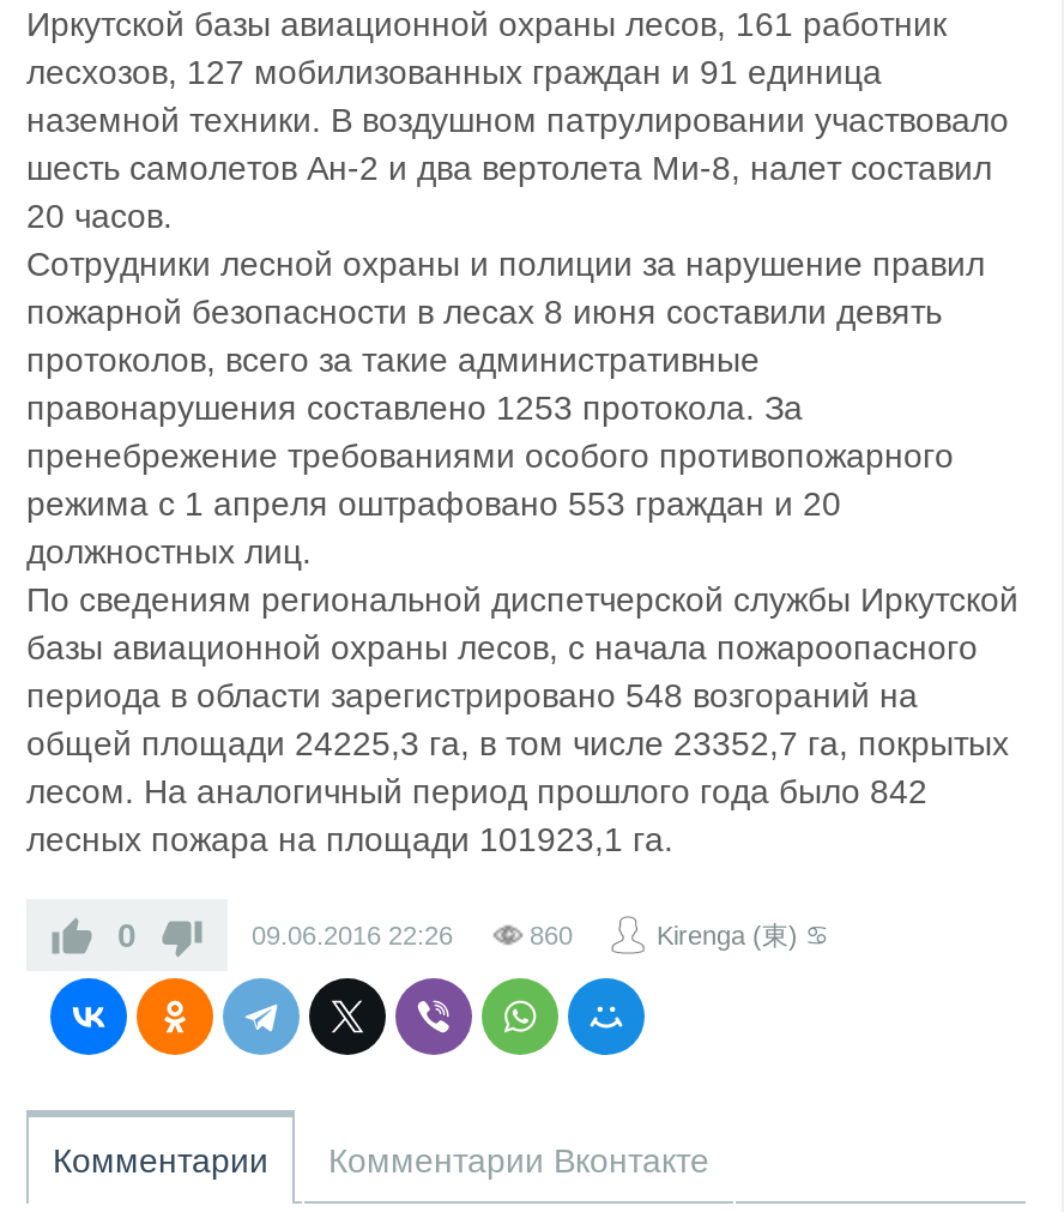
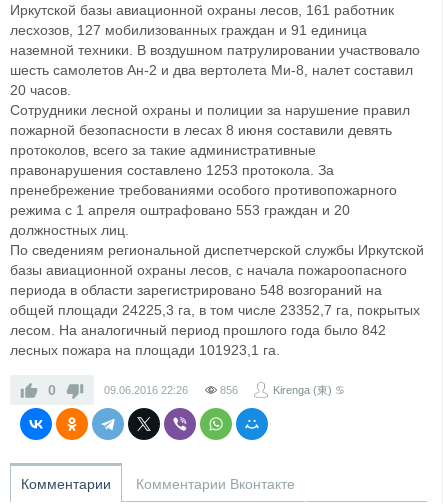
[530,922,573,950] 860 -> [220,384,238,396] 856

